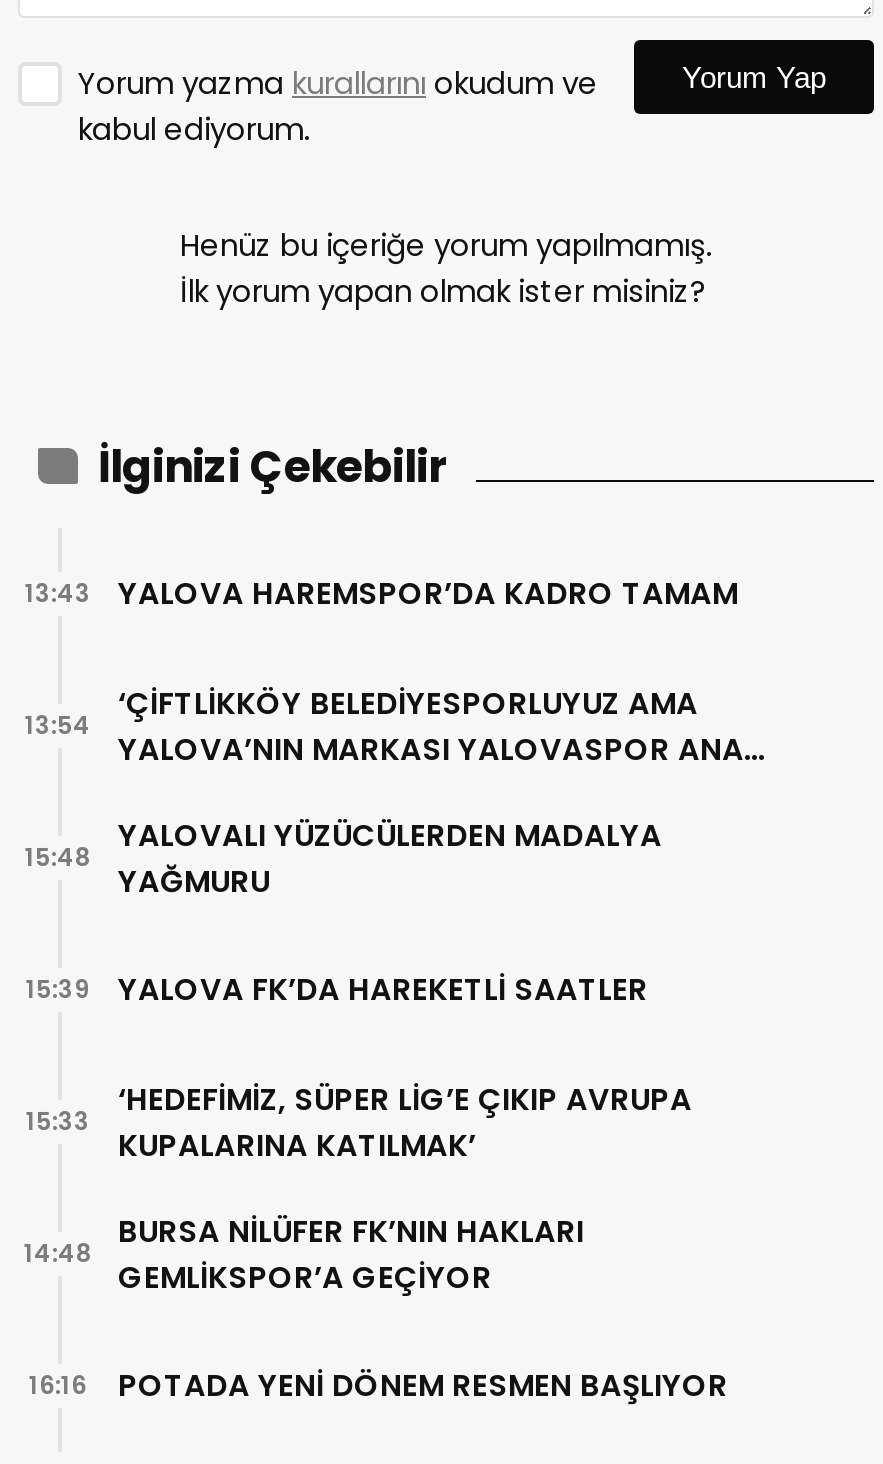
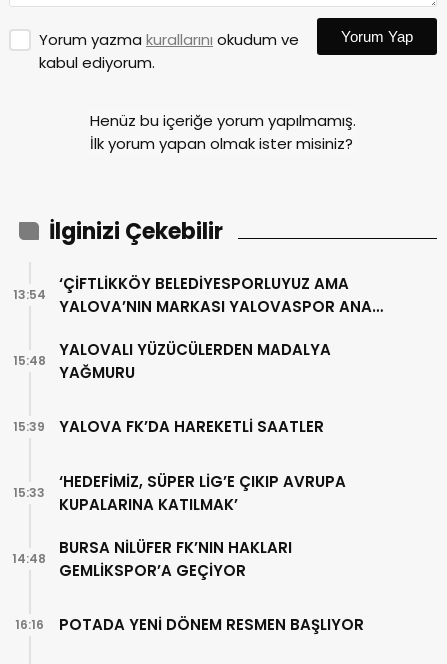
[25,573,738,615] YALOVA HAREMSPOR’DA KADRO TAMAM | 13:43 -> none

